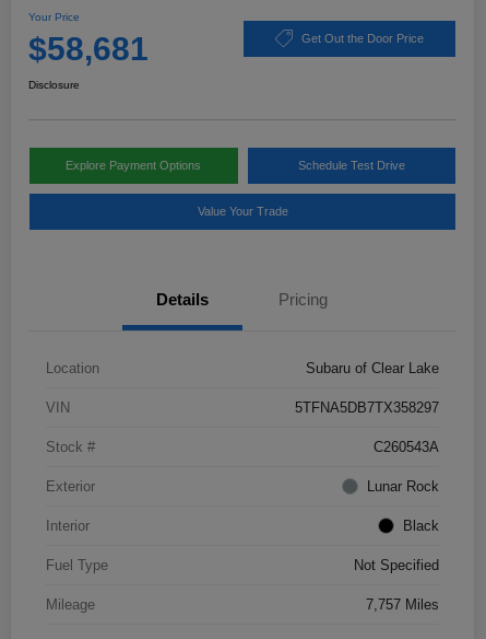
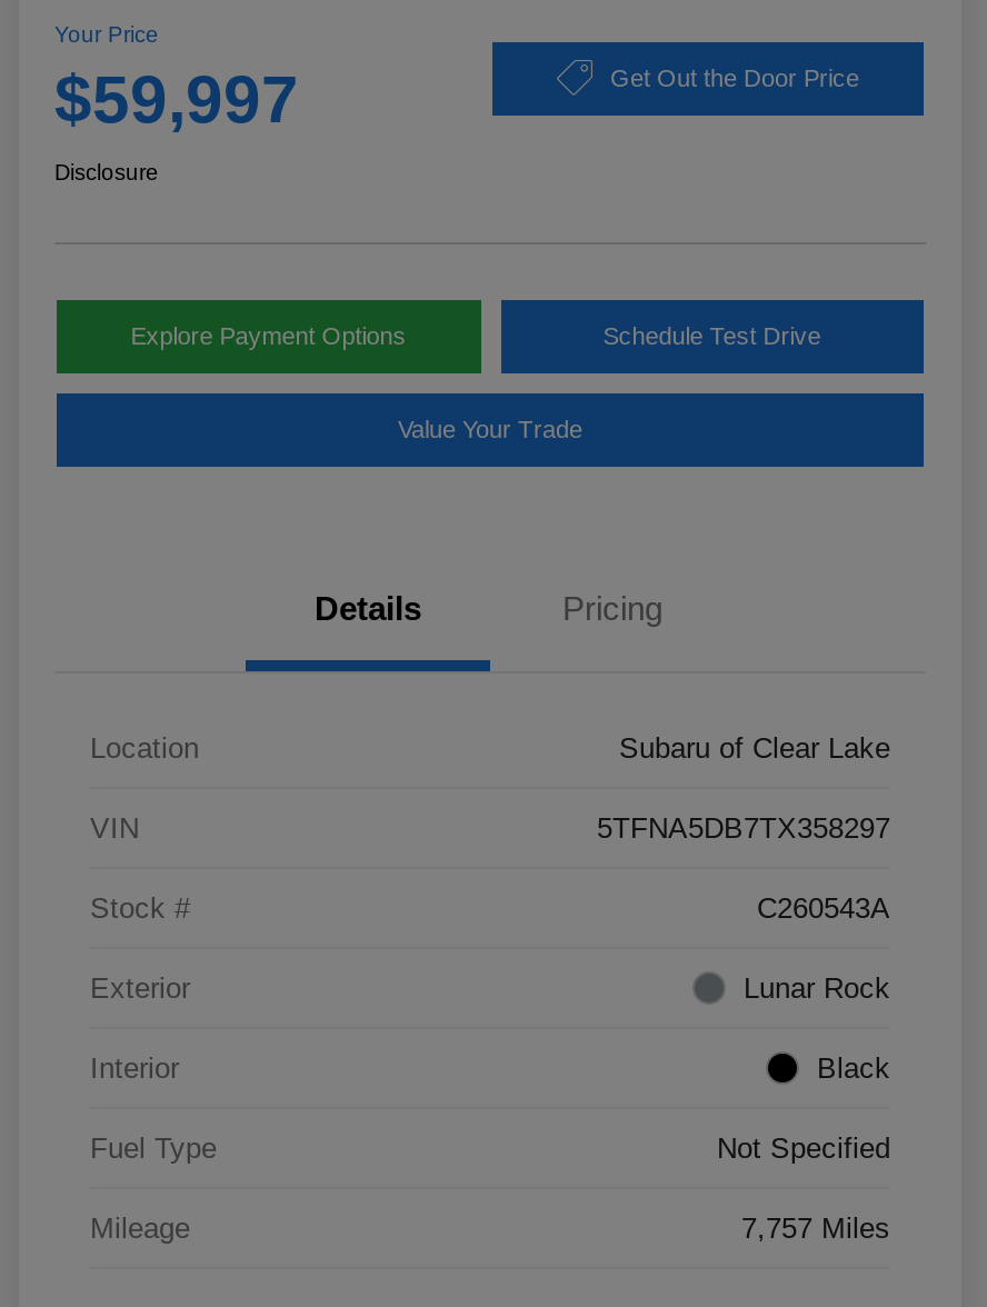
[28,31,149,67] $58,681 -> [54,62,299,136] $59,997

